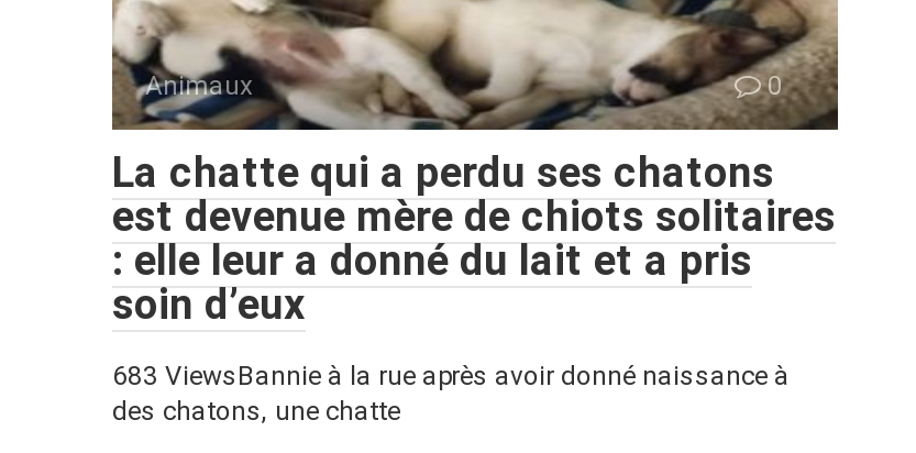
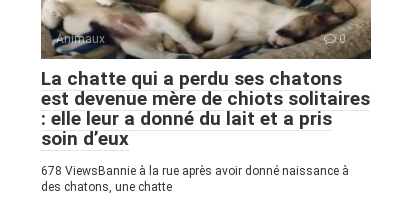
[112,360,790,391] 683 ViewsBannie à la rue après avoir donné naissance à -> [41,164,349,178] 678 ViewsBannie à la rue après avoir donné naissance à

